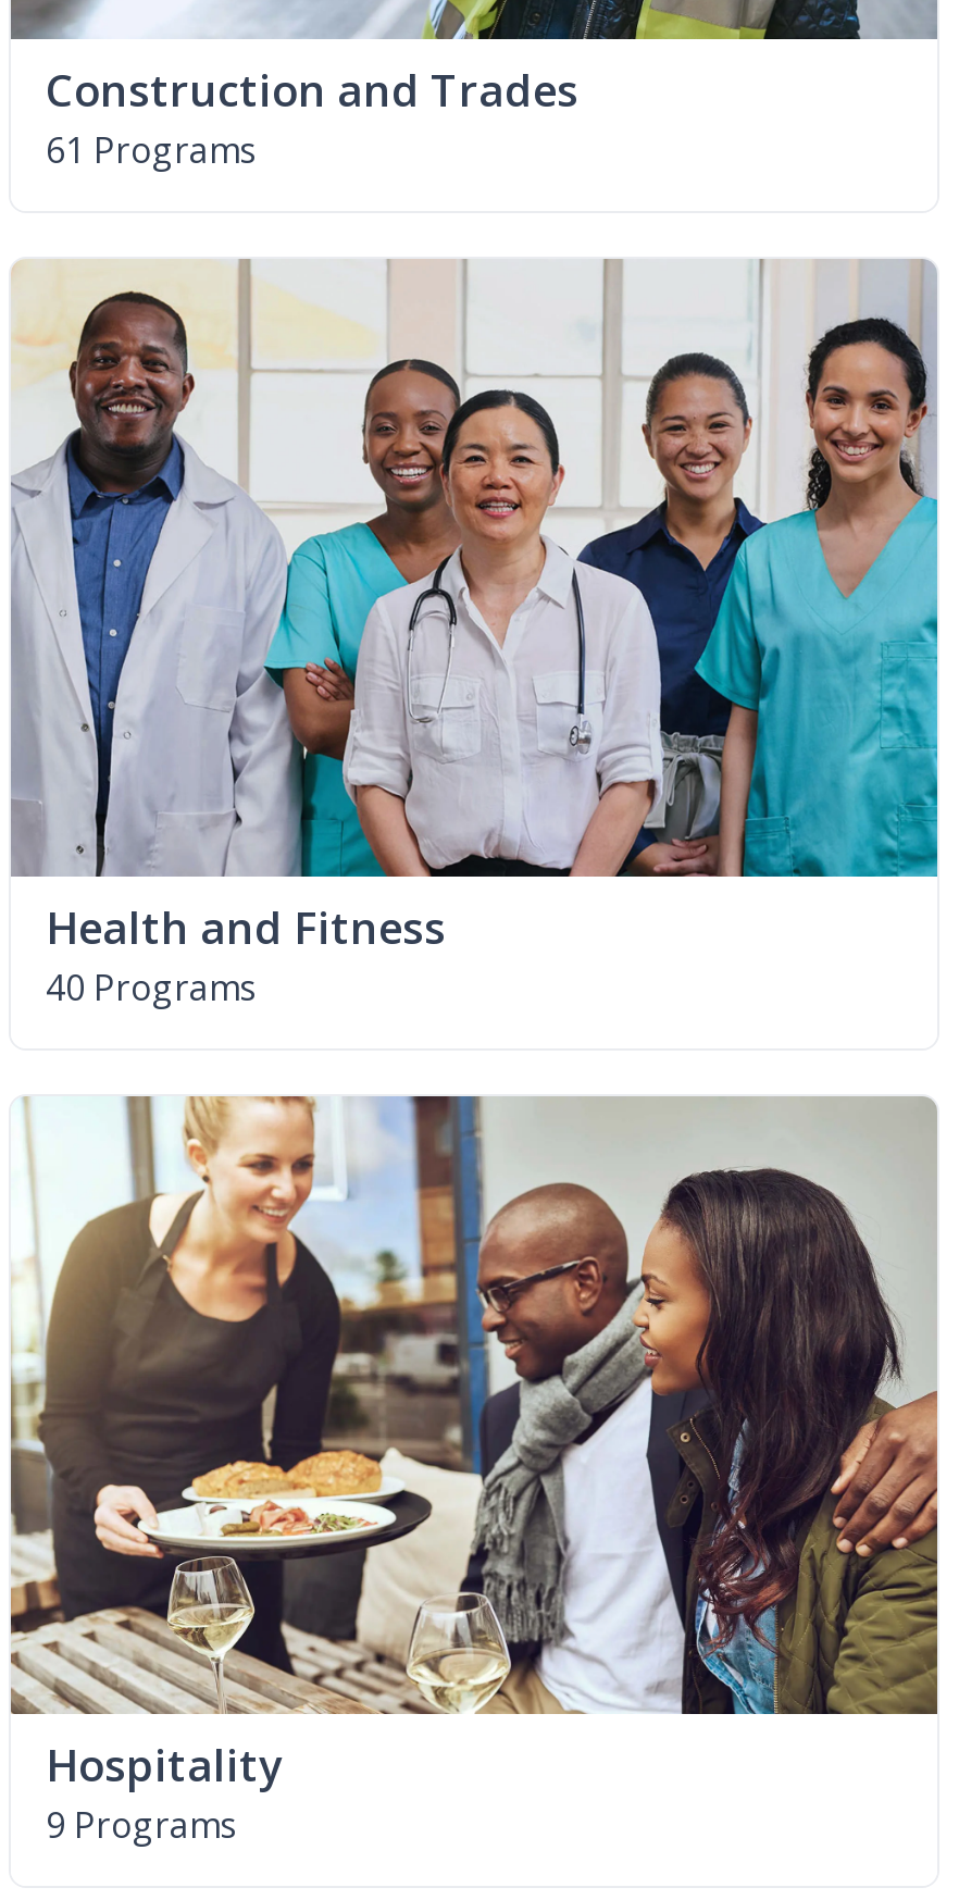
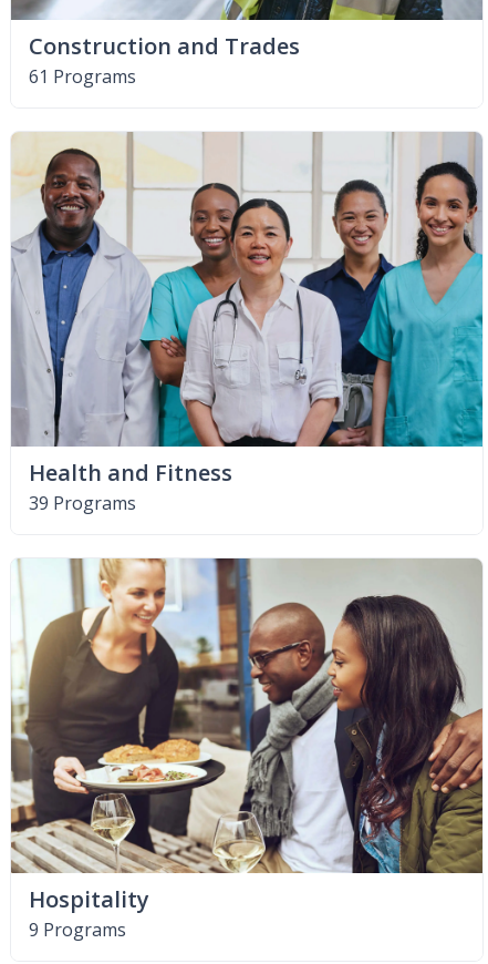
[46,964,257,1012] 40 Programs -> [29,491,136,516] 39 Programs

